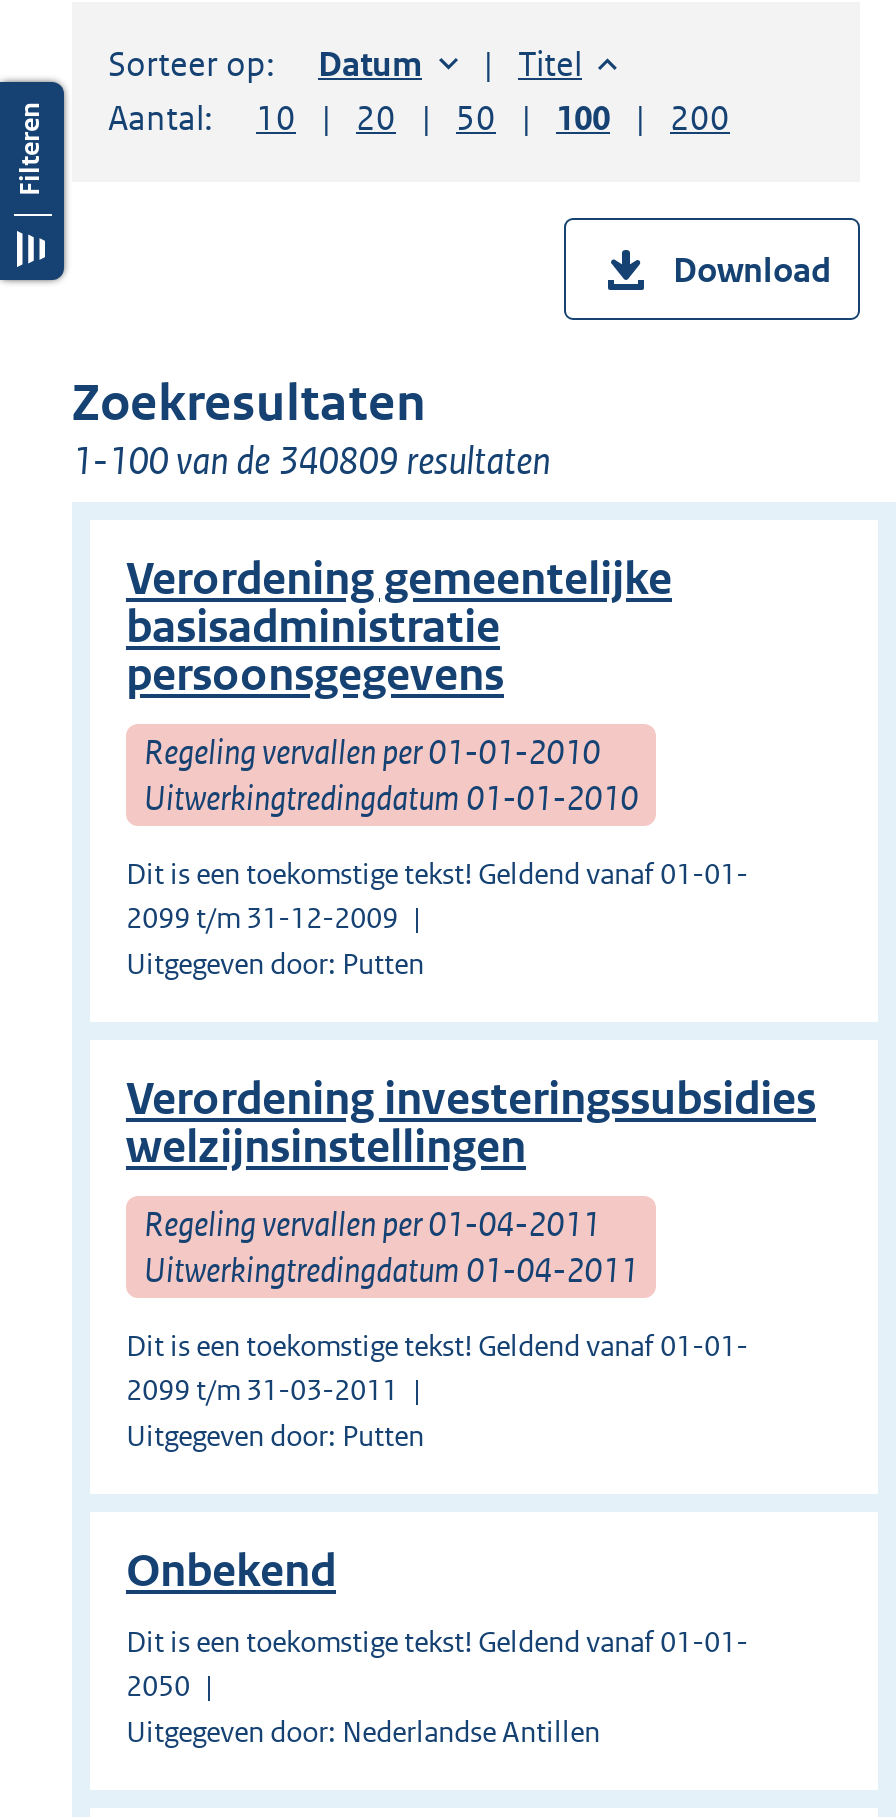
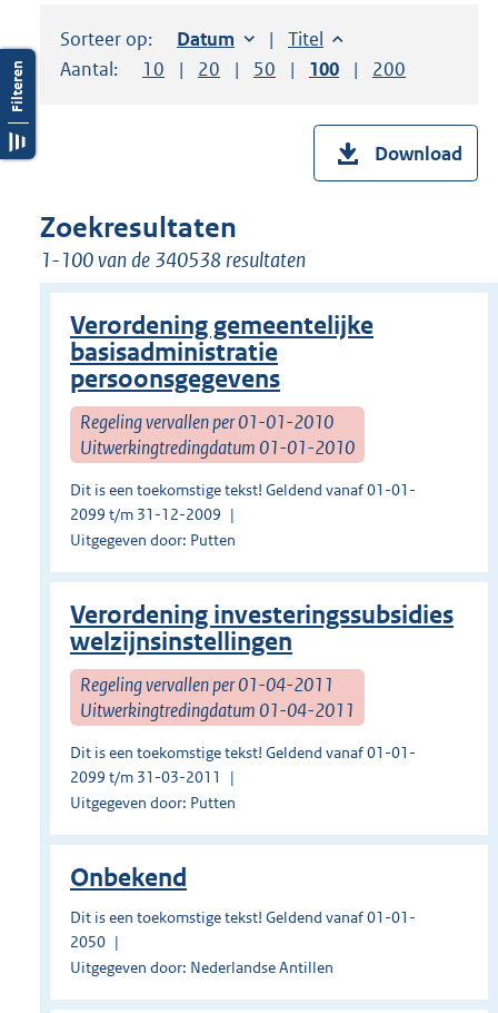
[72,437,550,483] 1-100 van de 340809 resultaten -> [40,247,306,272] 1-100 van de 340538 resultaten

